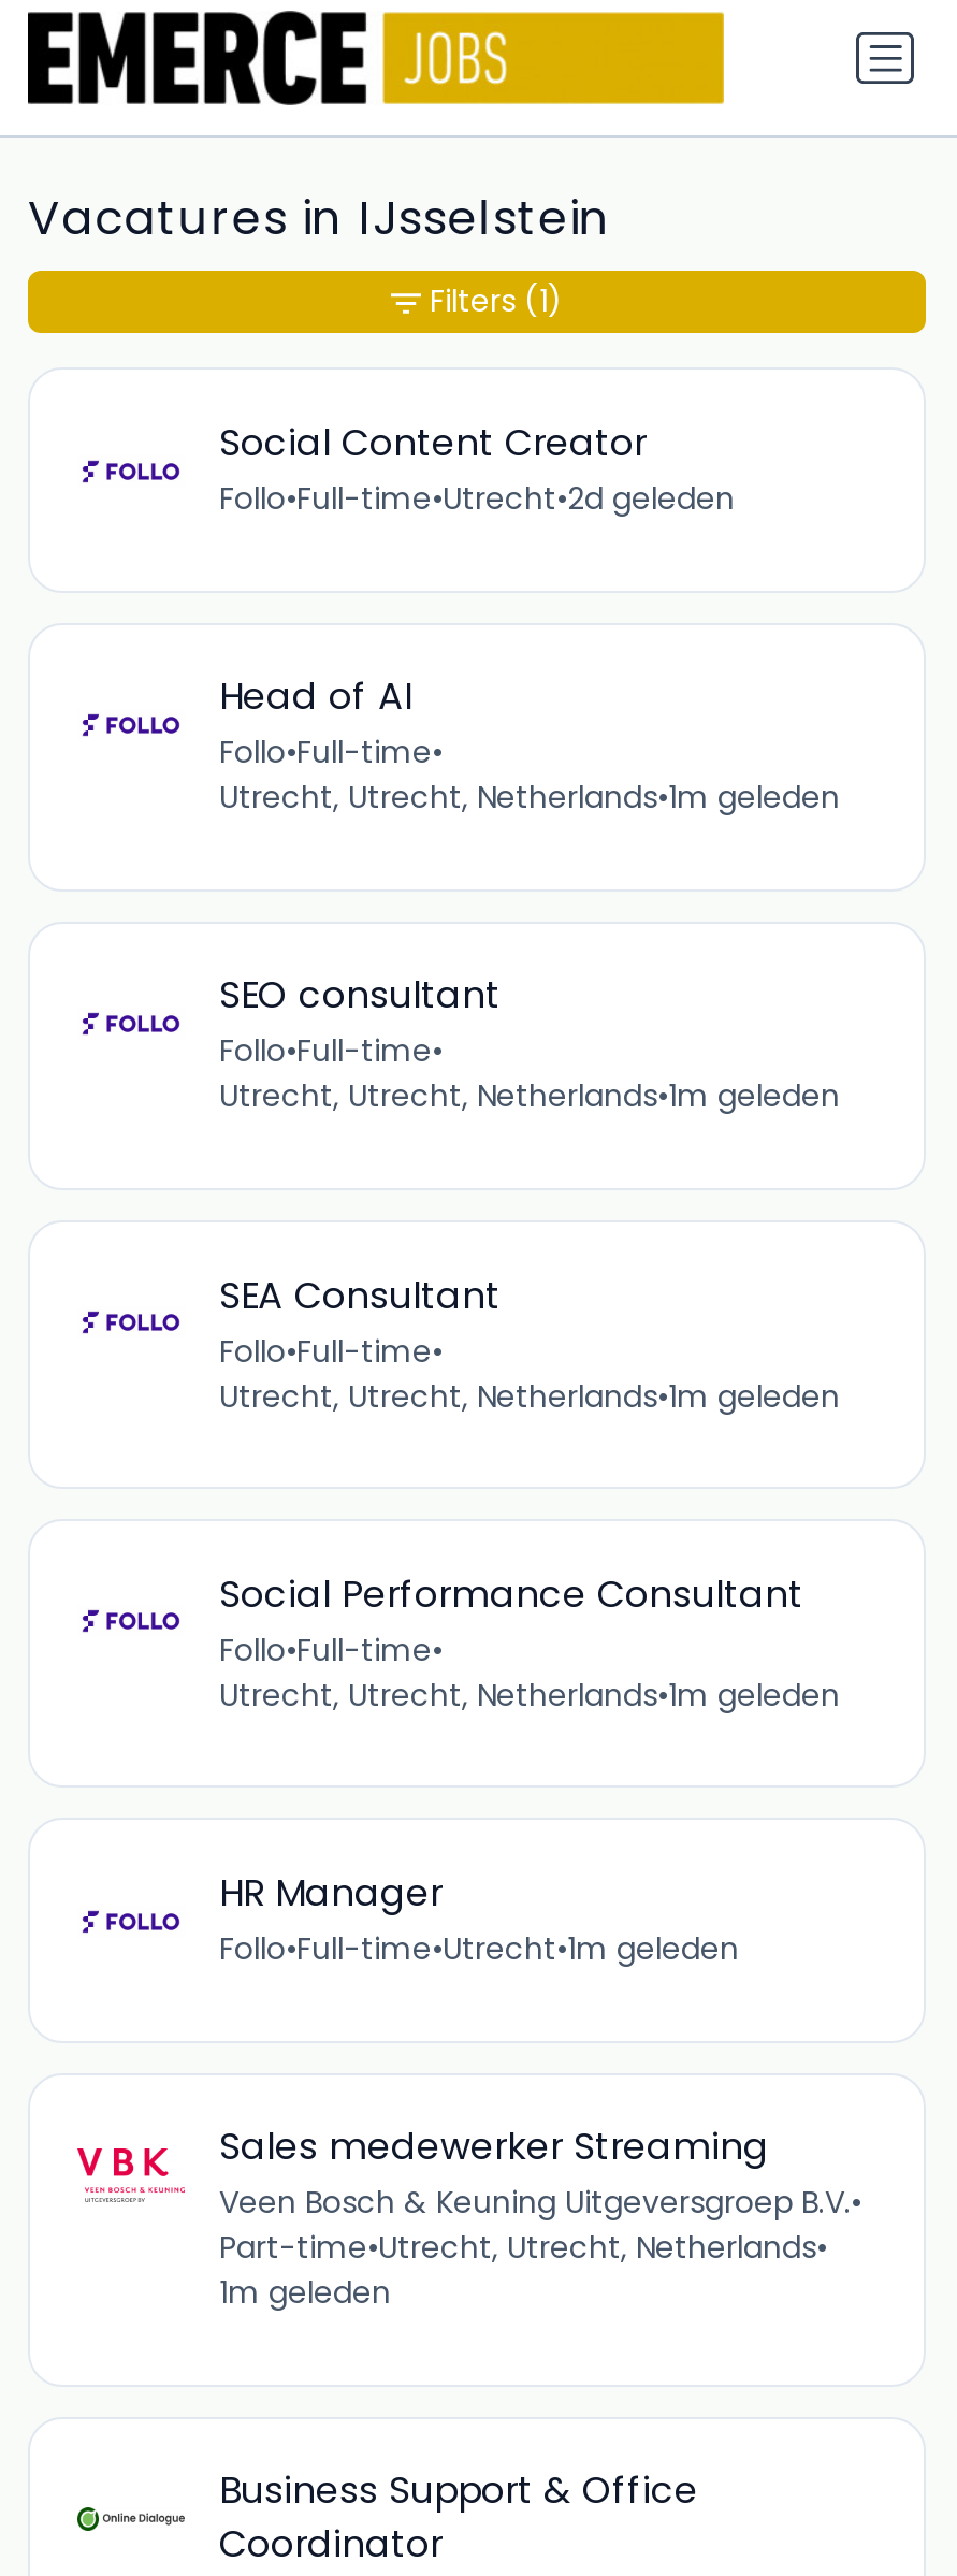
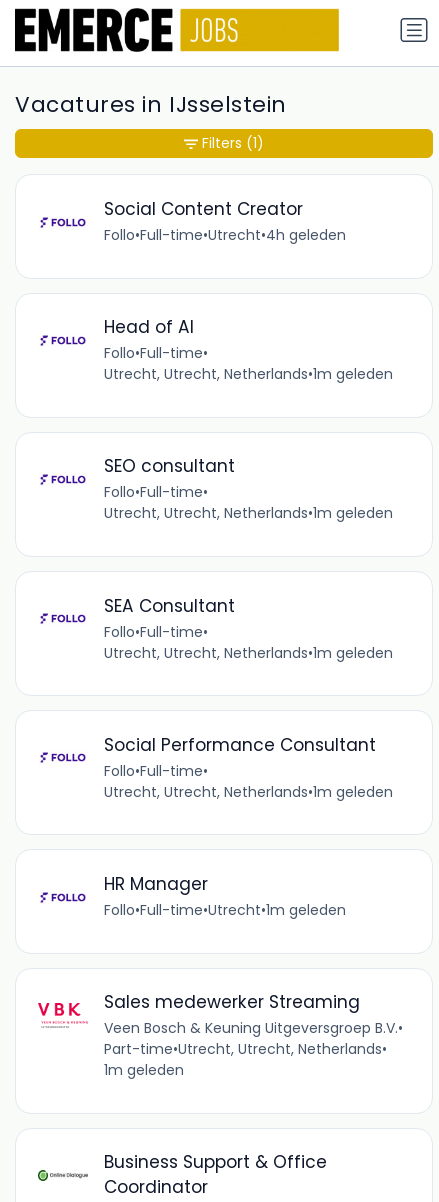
[219,477,735,520] Follo•Full-time•Utrecht•2d geleden -> [104,225,346,245] Follo•Full-time•Utrecht•4h geleden

